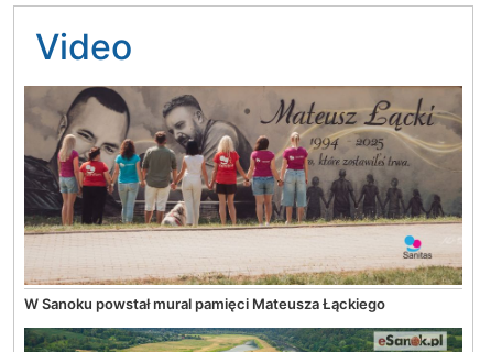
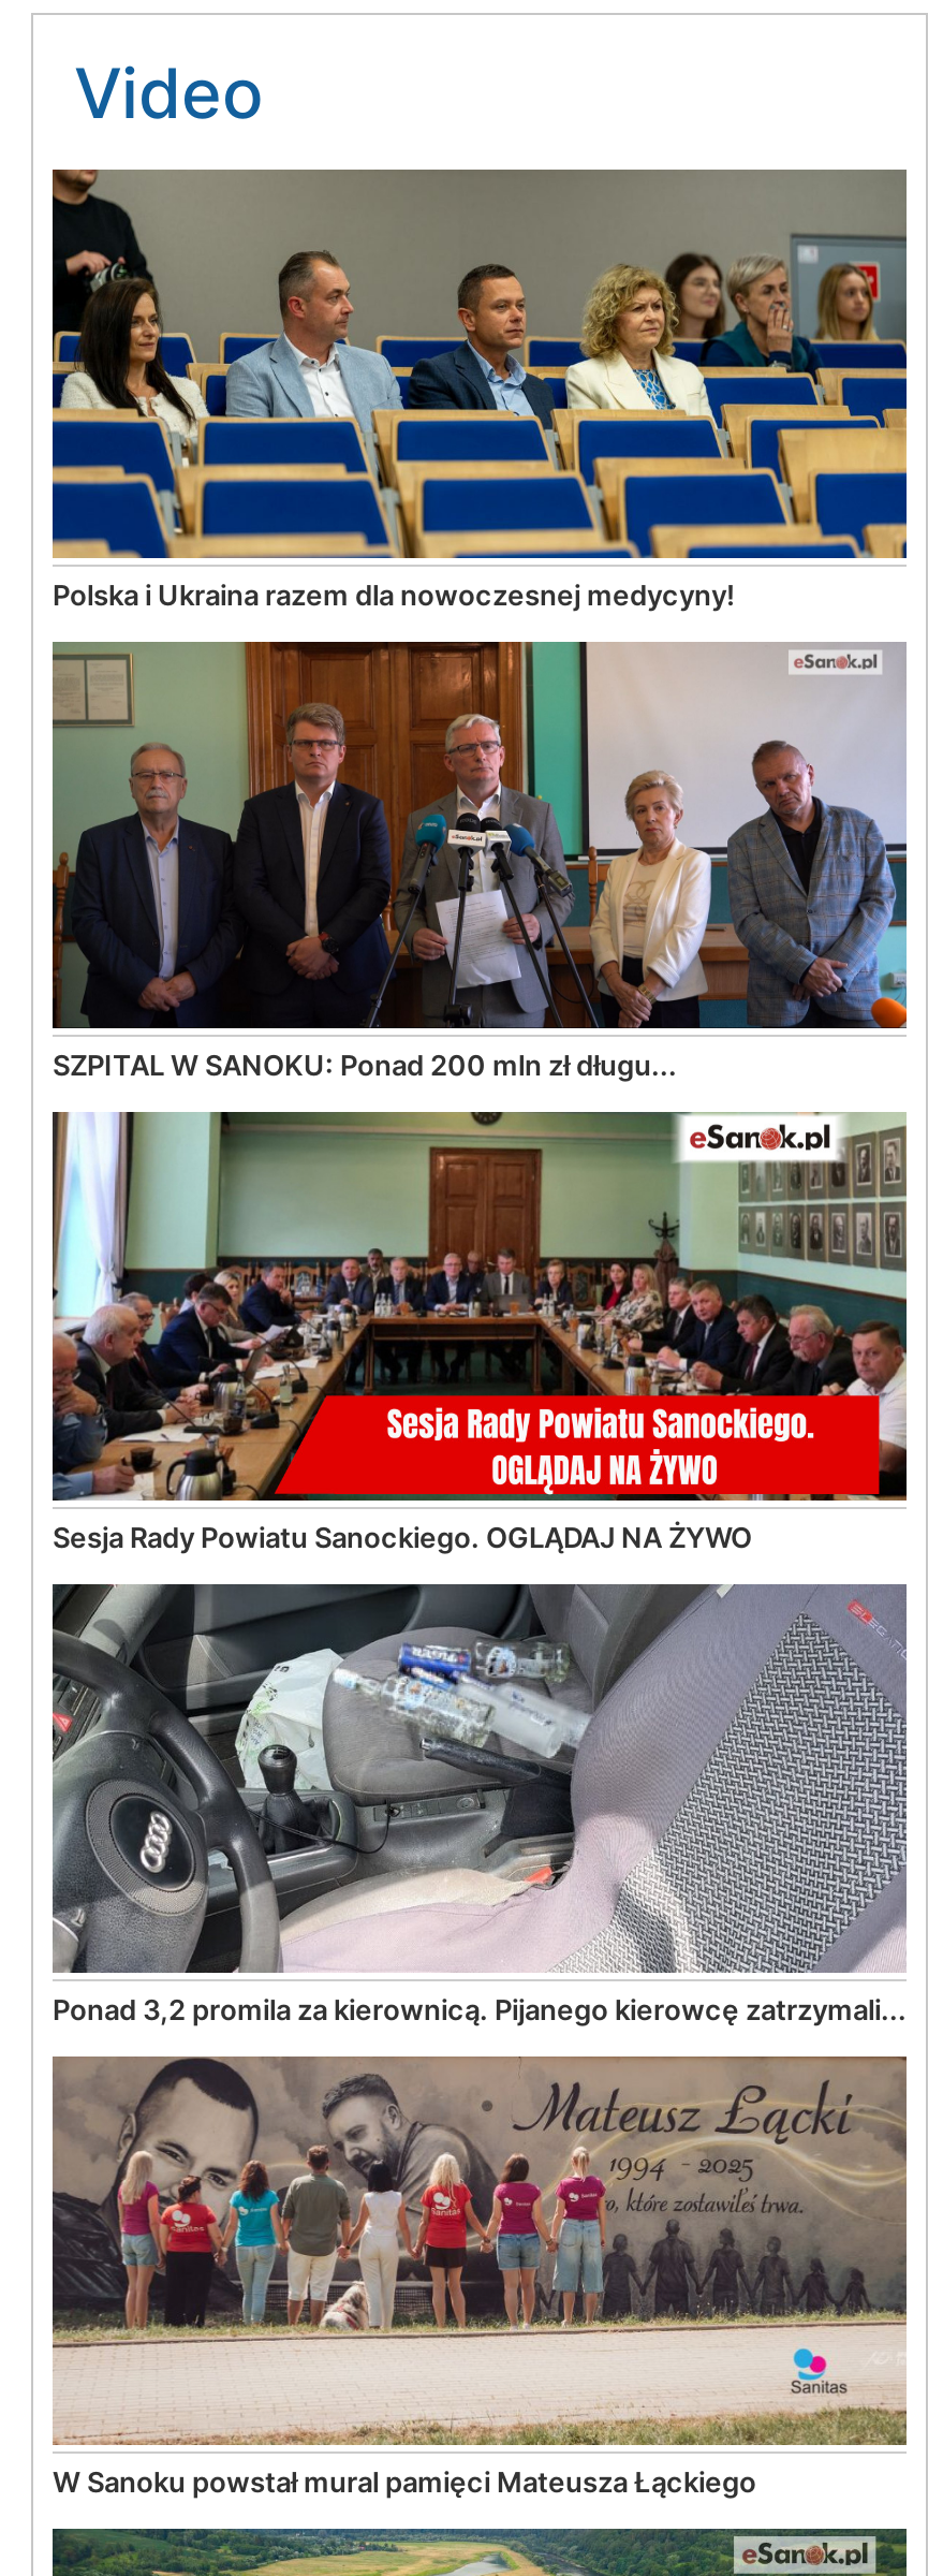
none -> [50,170,909,611] [image] | Polska i Ukraina razem dla nowoczesnej medycyny!
none -> [50,640,909,1083] [image] | SZPITAL W SANOKU: Ponad 200 mln zł długu...
none -> [50,1110,907,1555] [image] | Sesja Rady Powiatu Sanockiego. OGLĄDAJ NA ŻYWO
none -> [50,1582,907,2026] [image] | Ponad 3,2 promila za kierownicą. Pijanego kierowcę zatrzymali...

